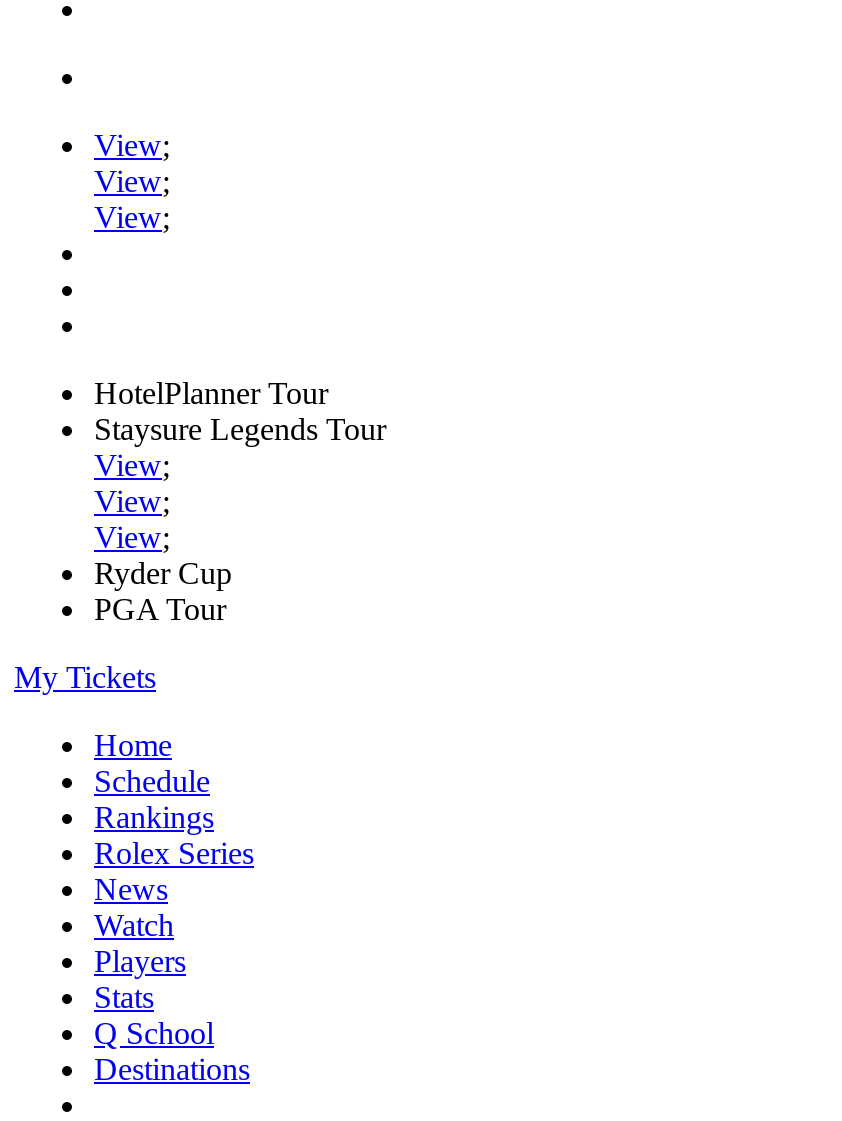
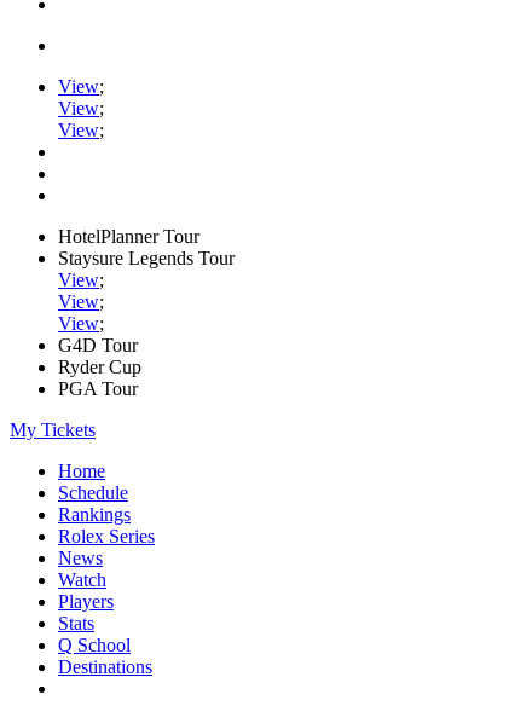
none -> [58,335,138,355] G4D Tour

